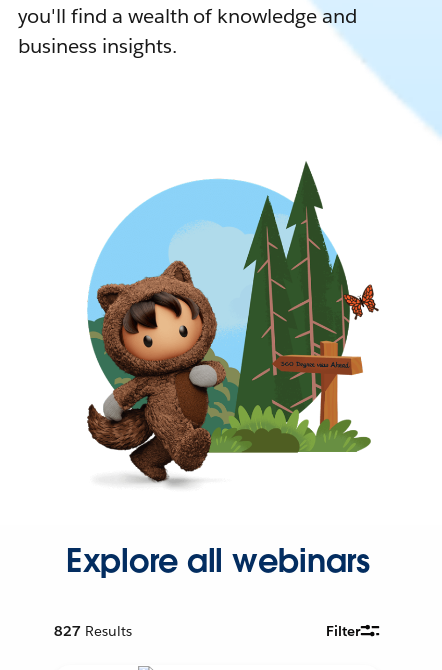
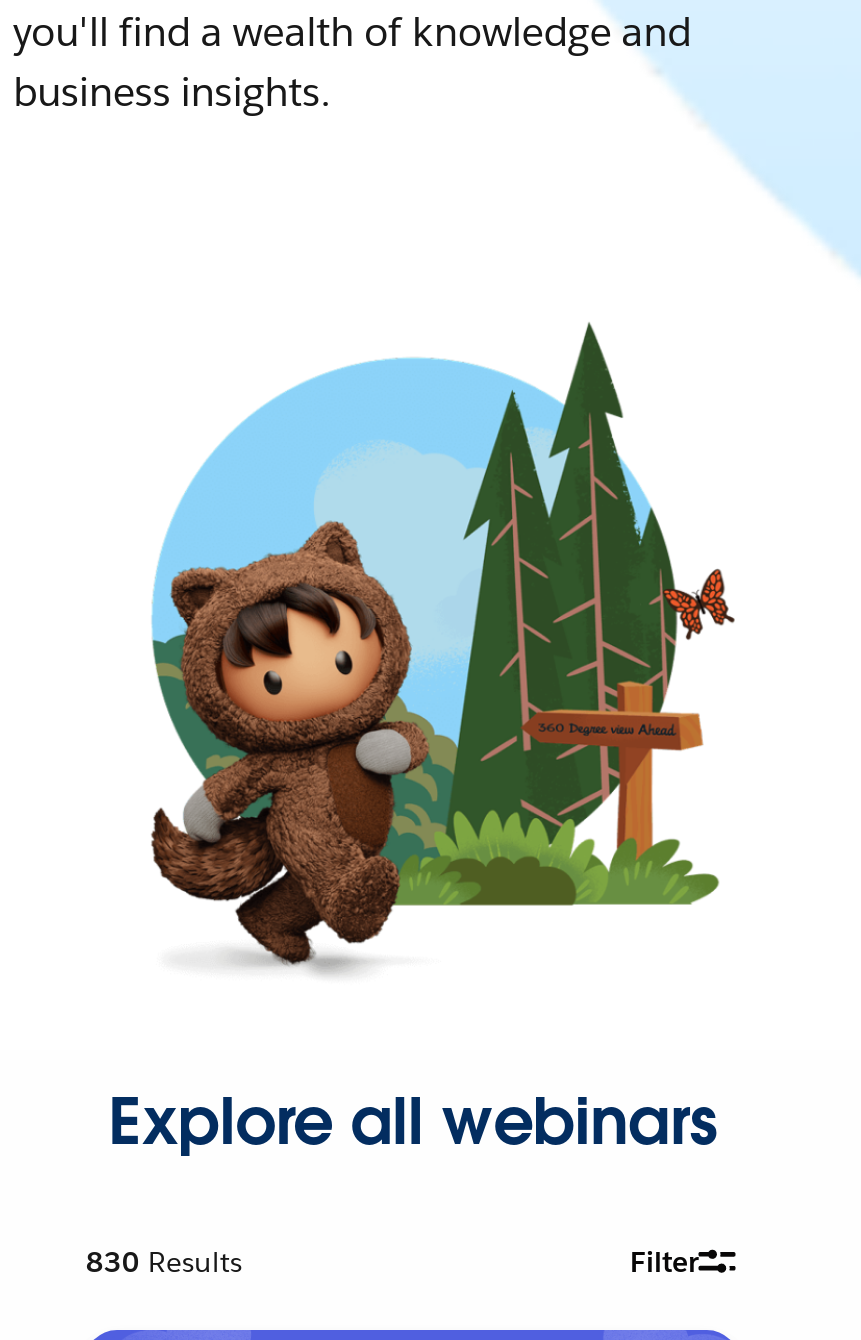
[54,622,132,640] 827 Results -> [86,1244,242,1280] 830 Results

